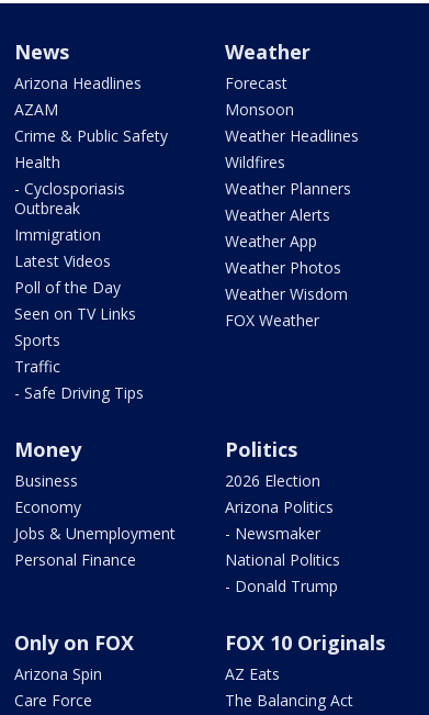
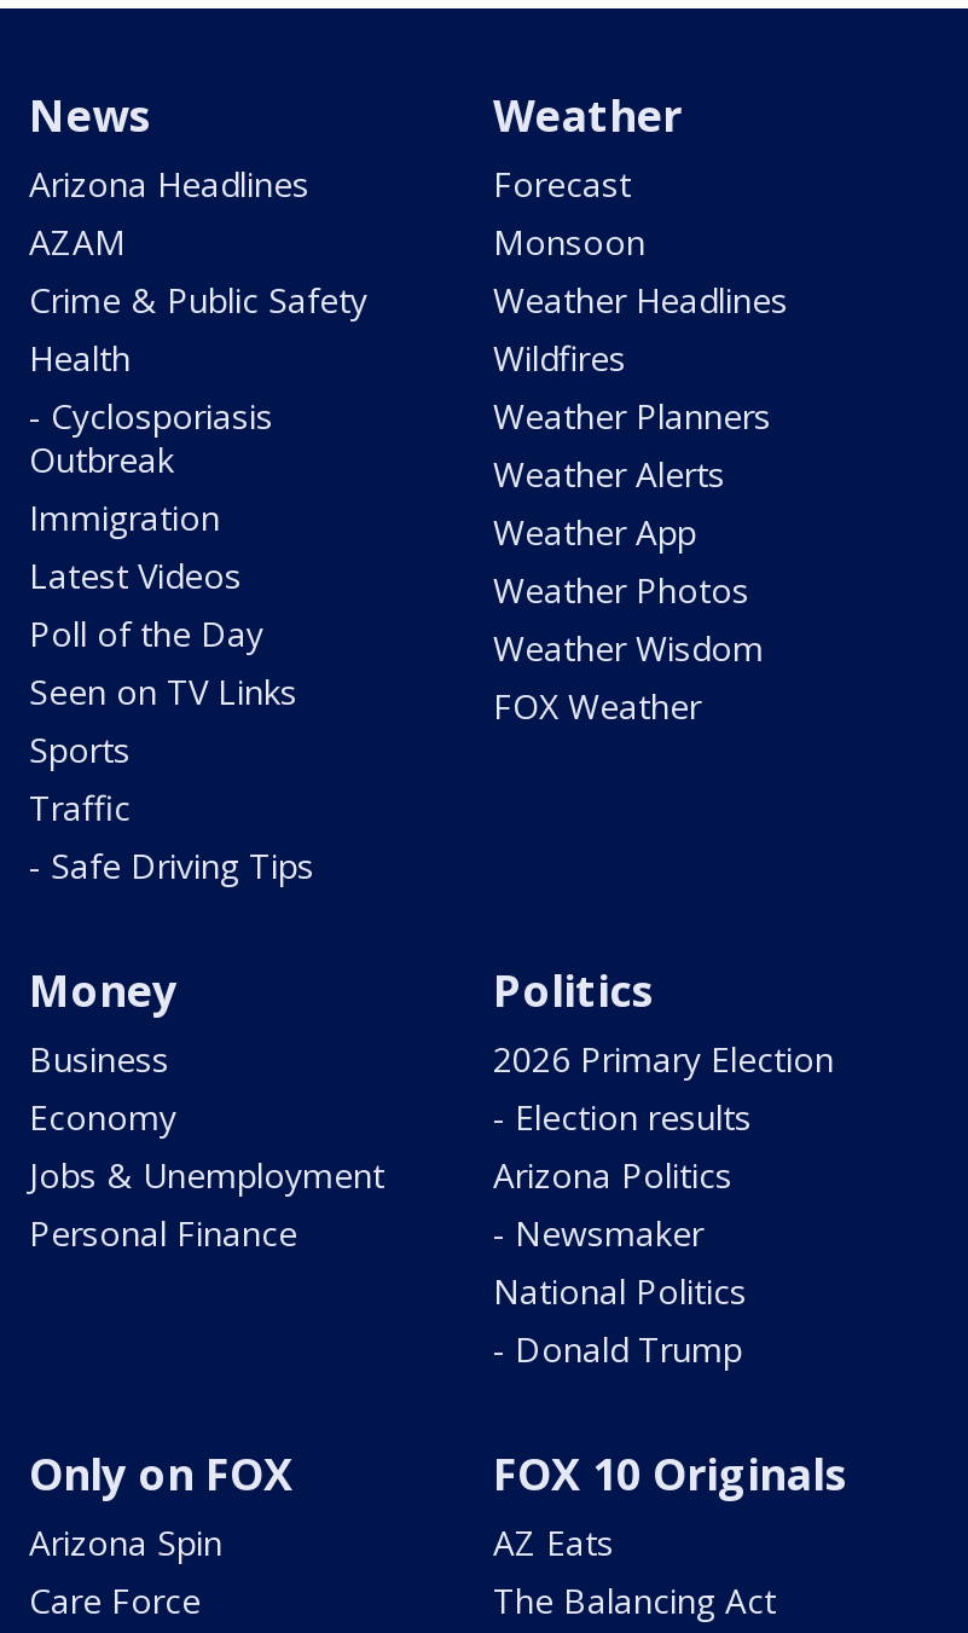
[225,470,320,491] 2026 Election -> [493,1037,834,1141] 2026 Primary Election | - Election results

